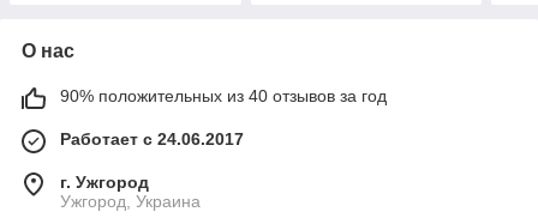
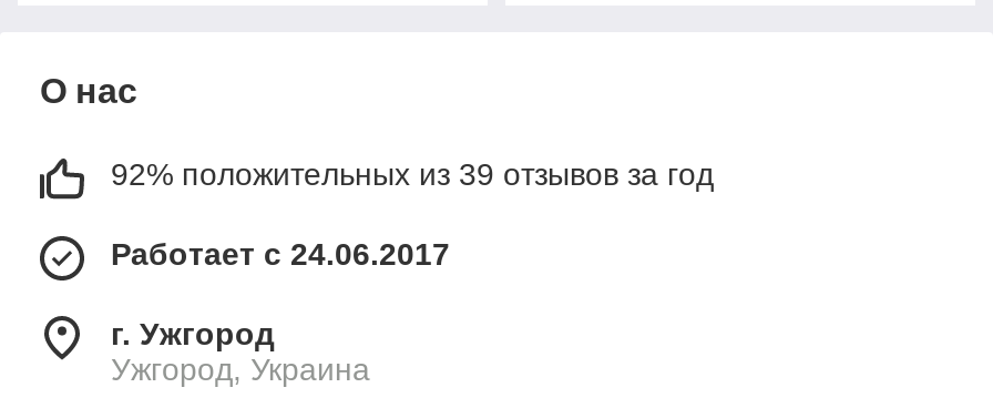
[60,87,387,106] 90% положительных из 40 отзывов за год -> [111,157,714,193] 92% положительных из 39 отзывов за год

